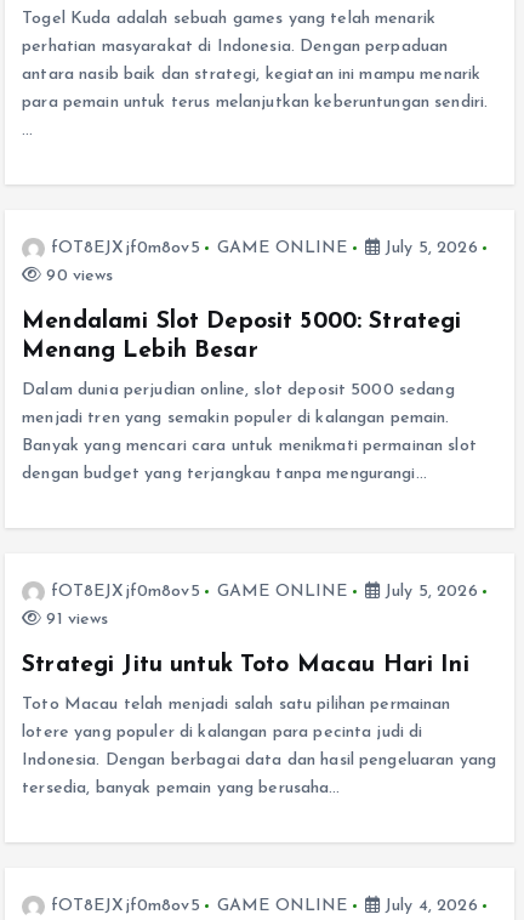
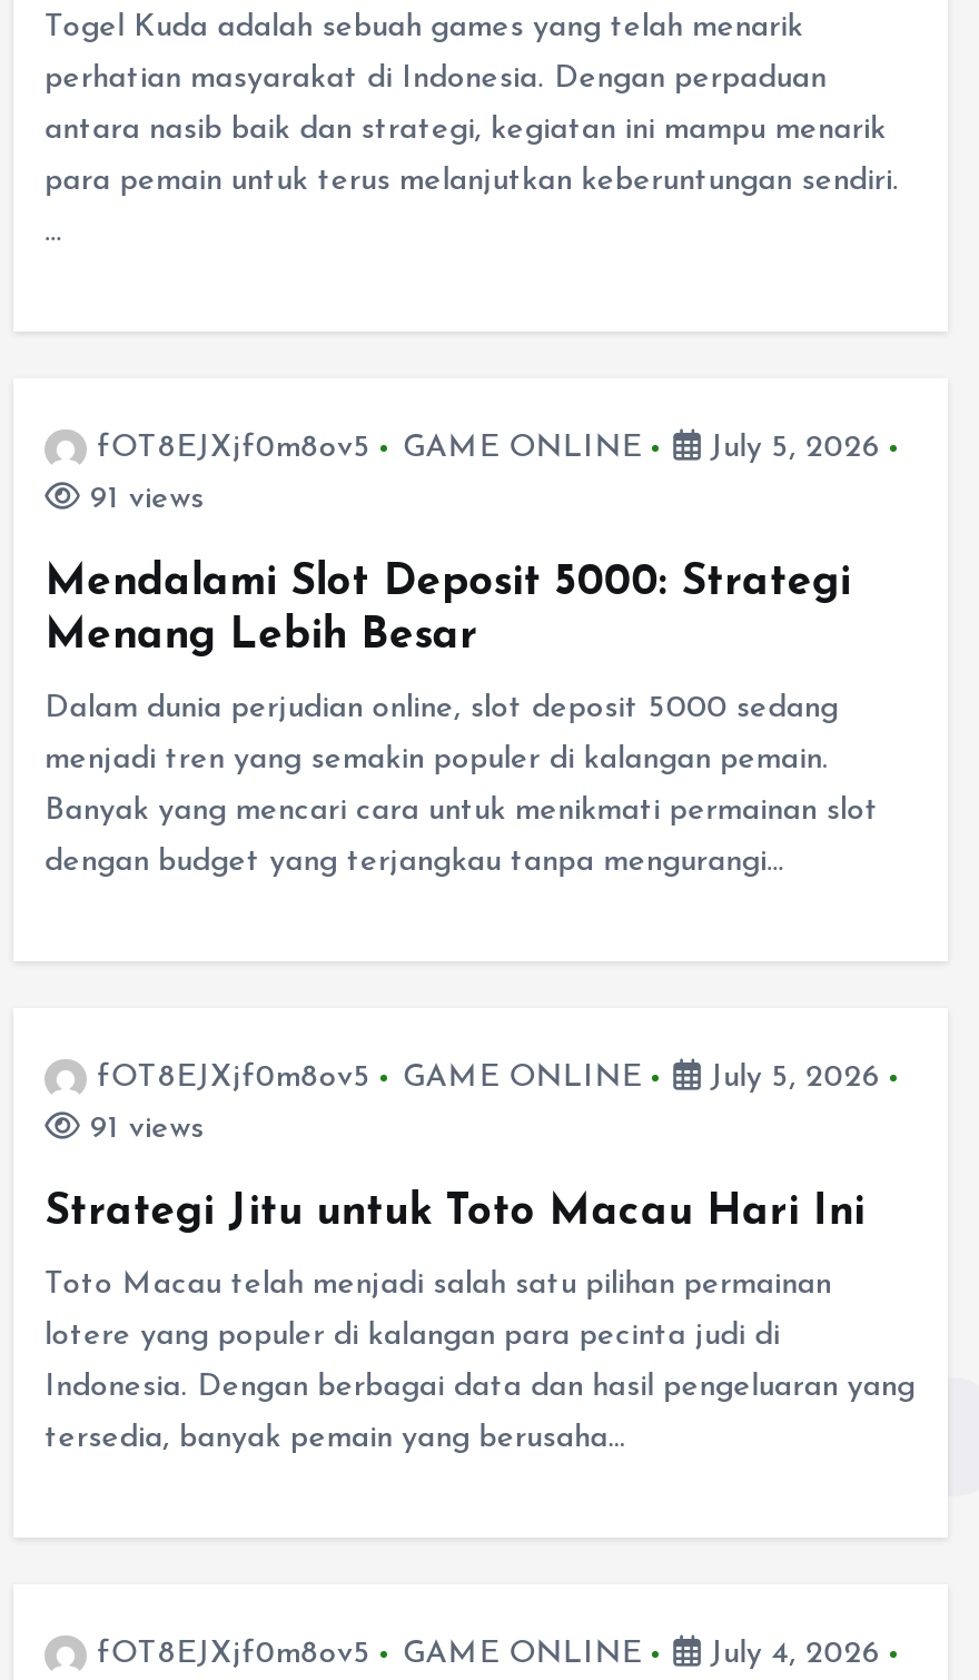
[42,267,114,285] 90 views -> [81,482,204,516] 91 views

